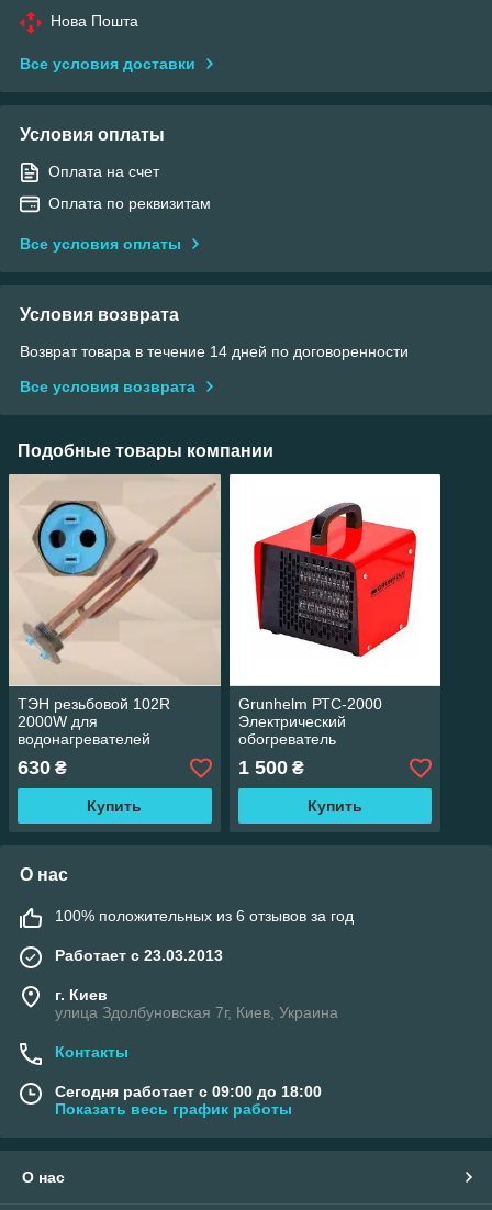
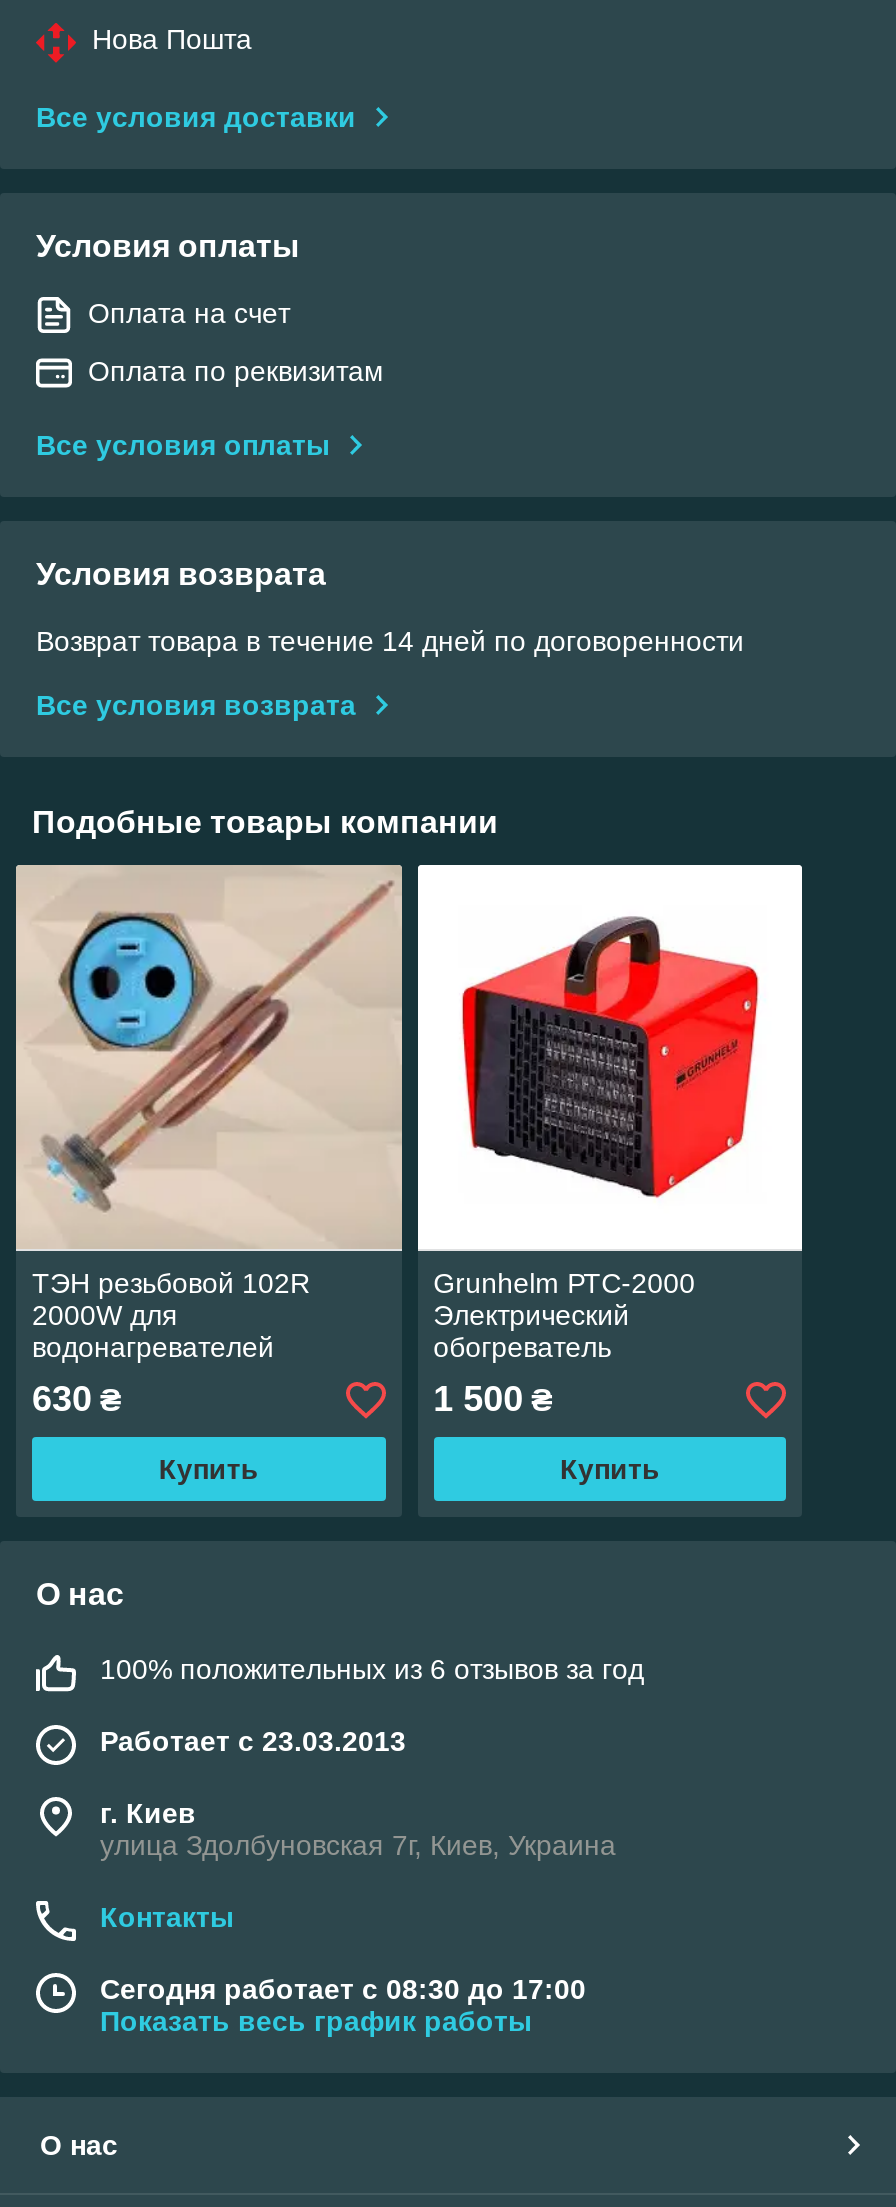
[55,1083,322,1101] Сегодня работает с 09:00 до 18:00 -> [100,1974,586,2006] Сегодня работает с 08:30 до 17:00

